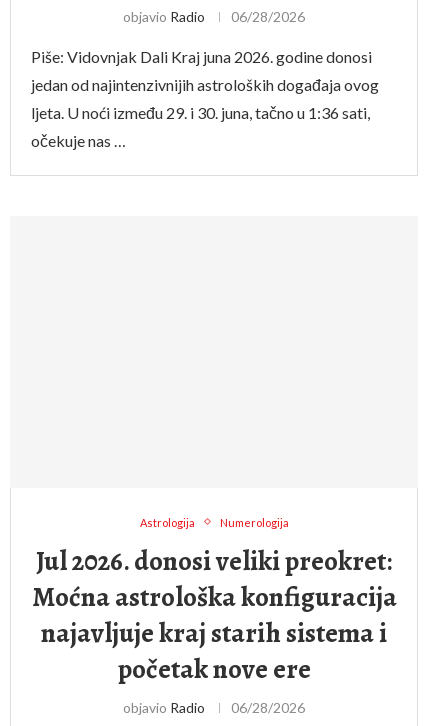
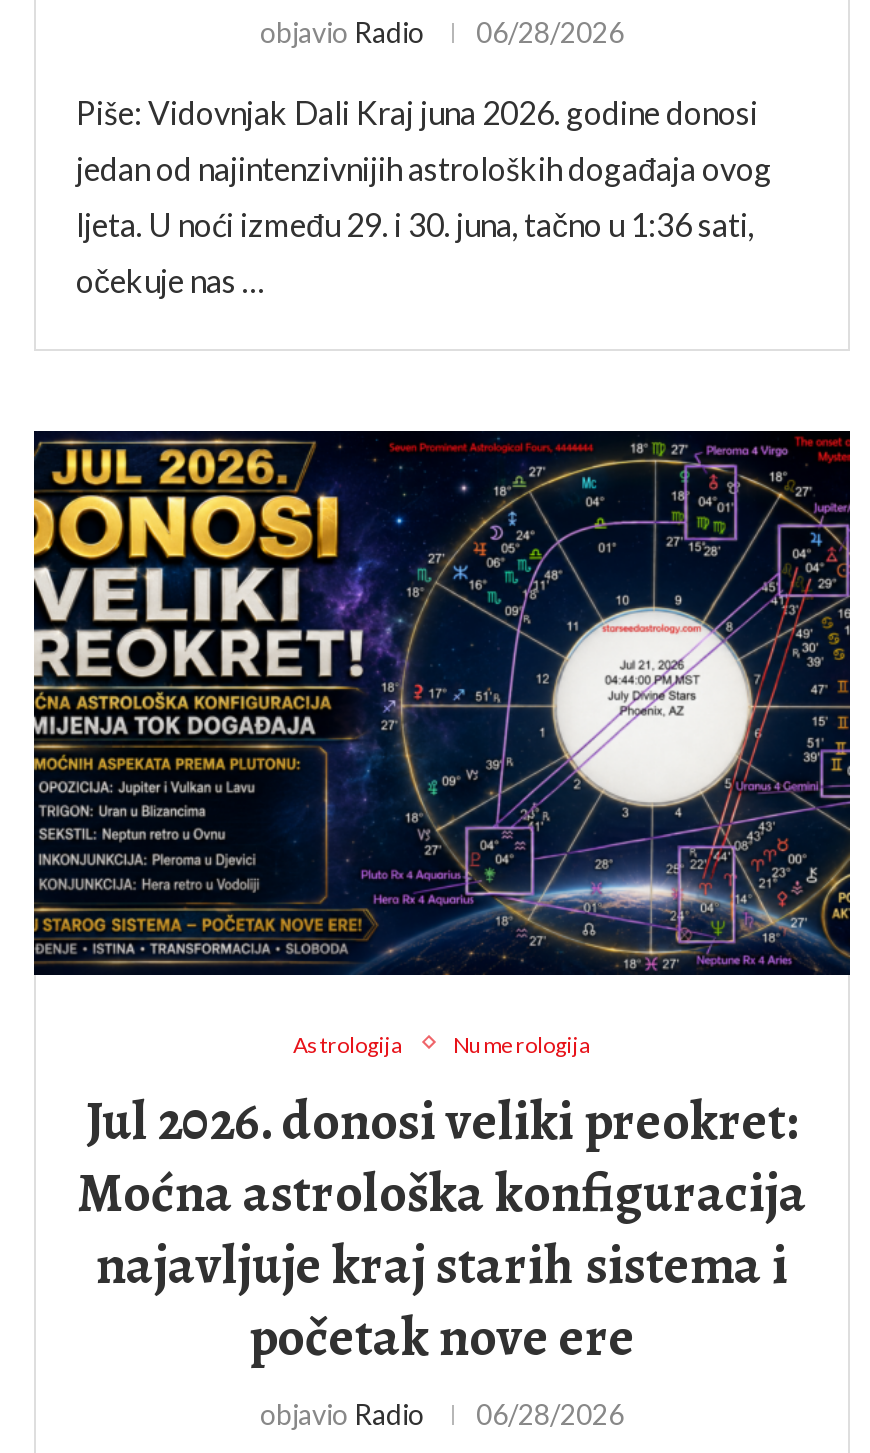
none -> [32,429,852,977] [image]

